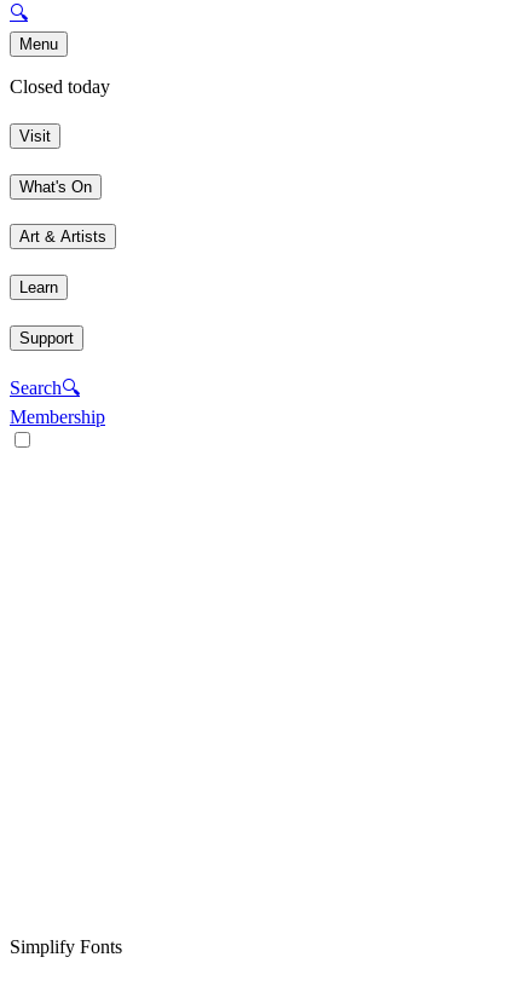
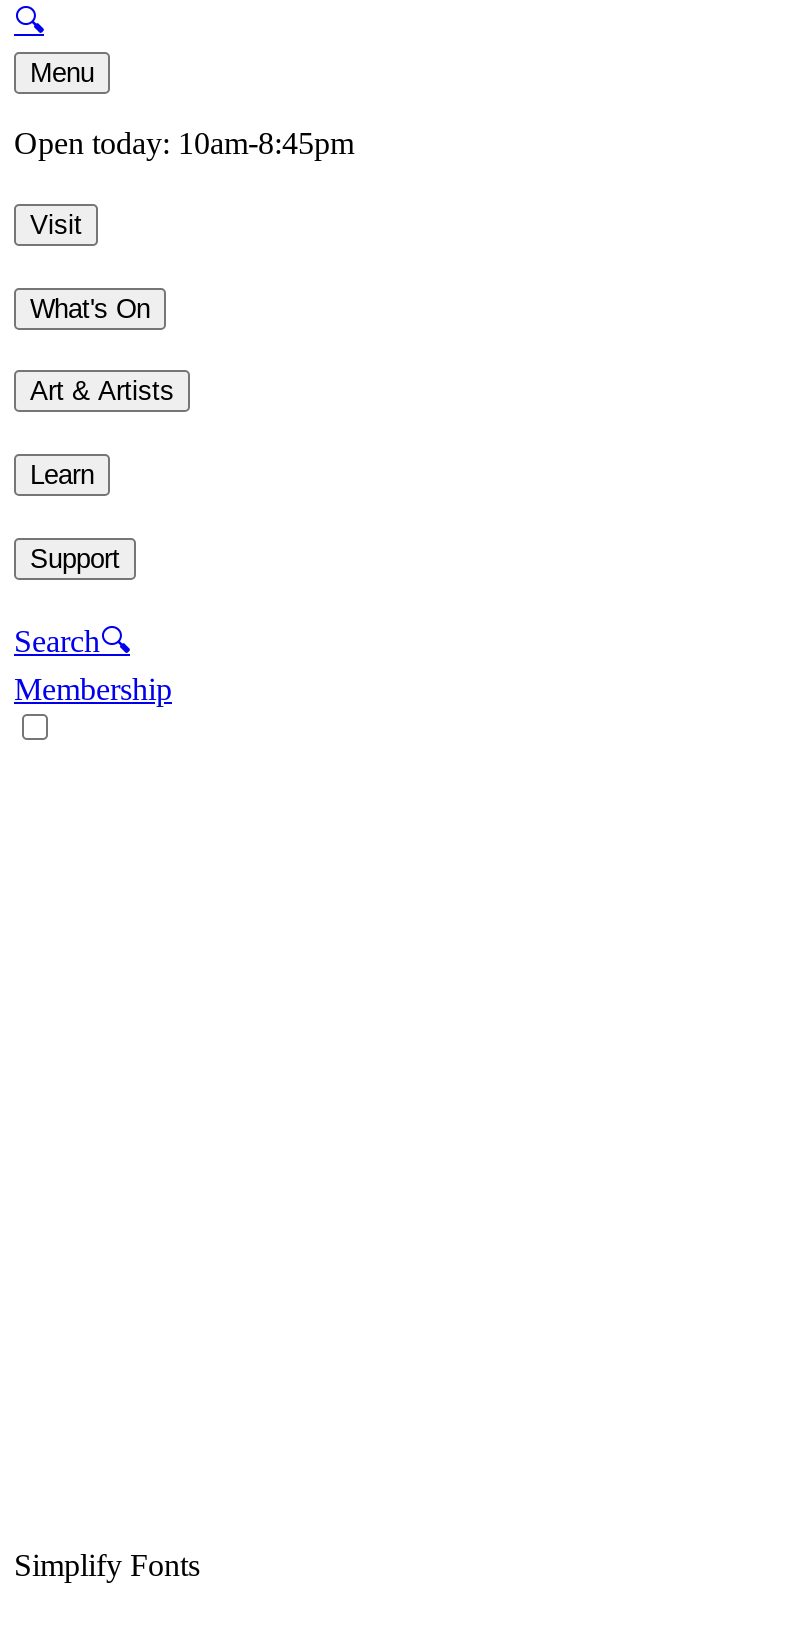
[10,77,110,97] Closed today -> [14,127,354,161] Open today: 10am-8:45pm

